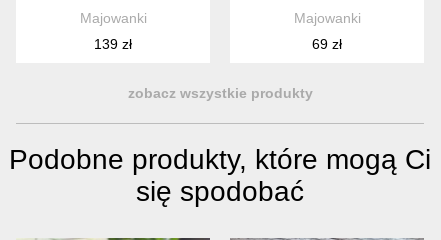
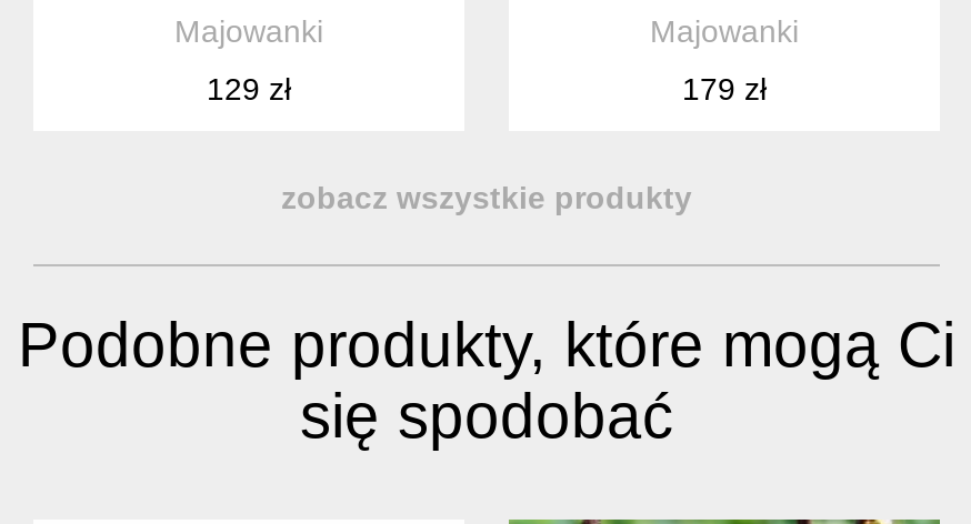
[94,35,132,51] 139 zł -> [207,70,291,105] 129 zł
[312,35,342,51] 69 zł -> [682,70,767,105] 179 zł

